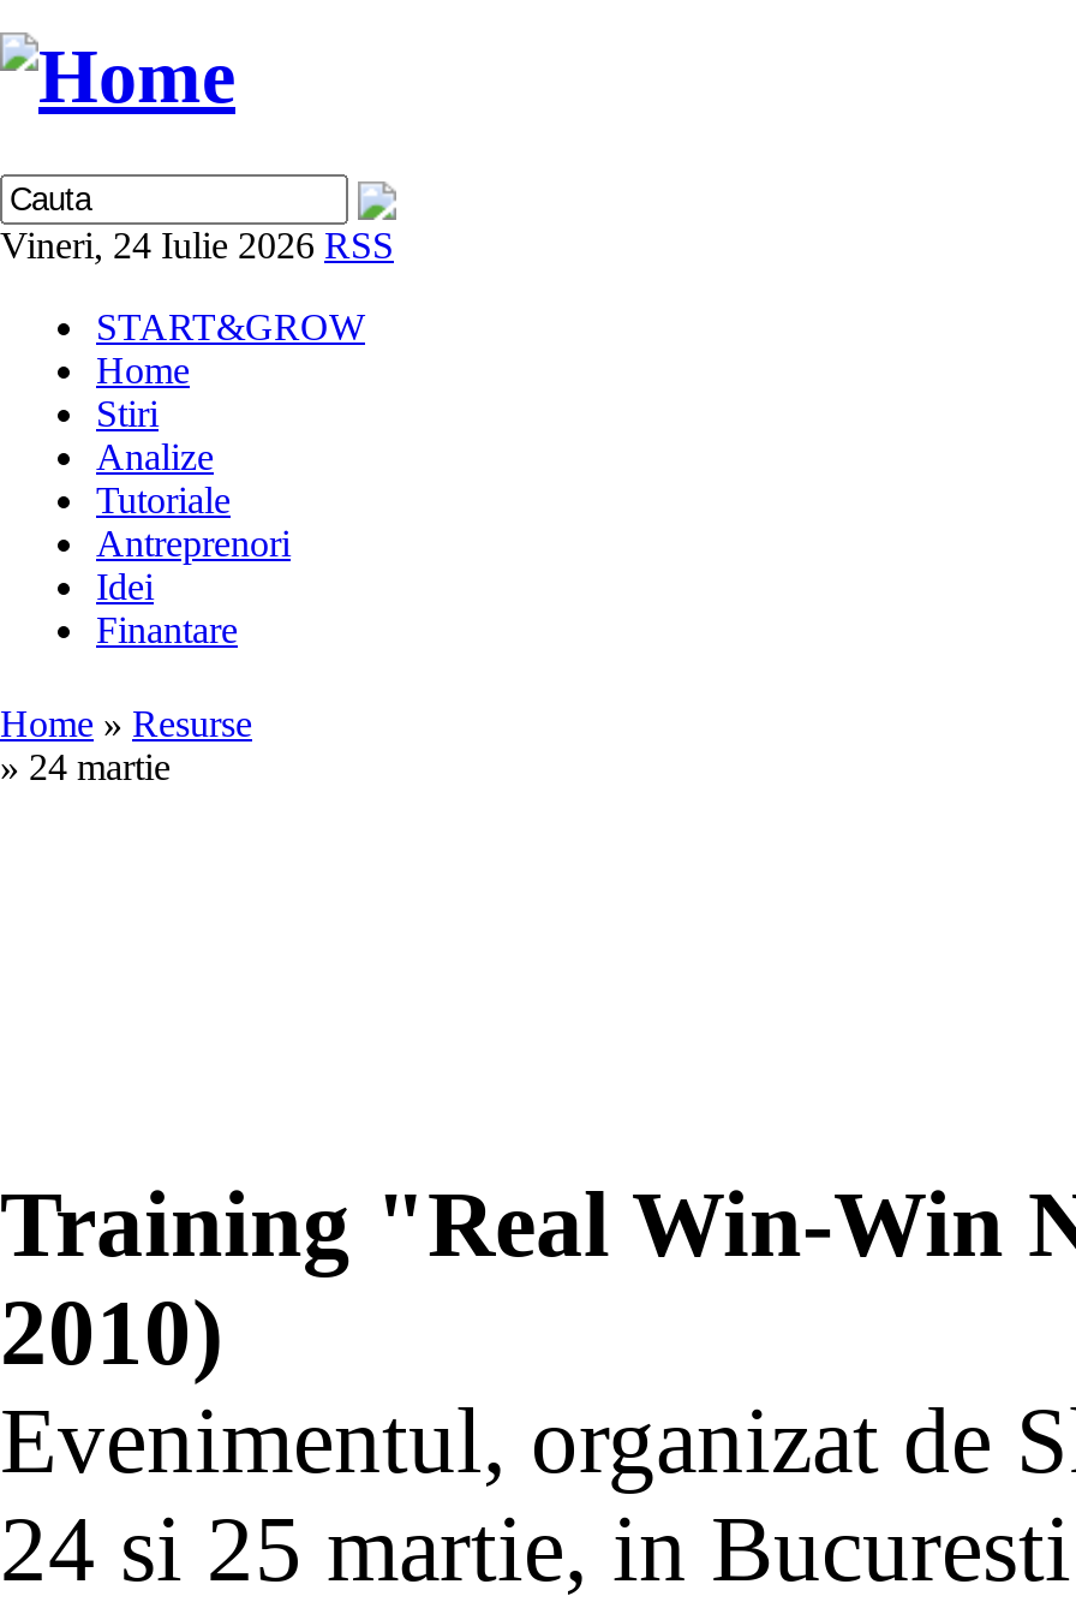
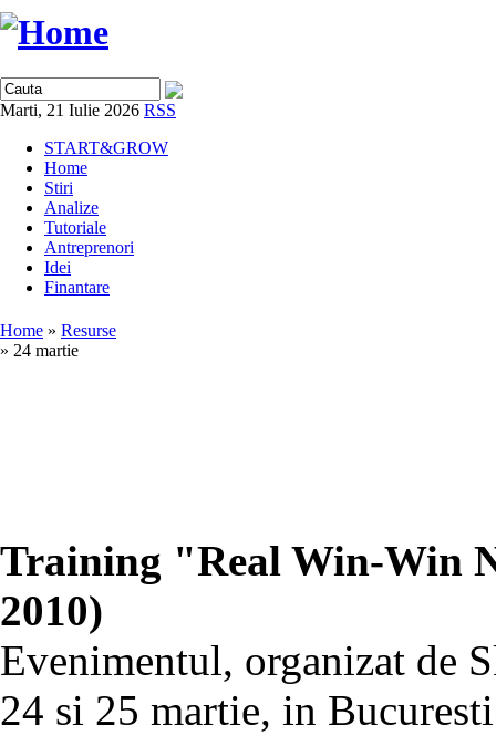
[0,224,394,265] Vineri, 24 Iulie 2026RSS -> [0,101,176,119] Marti, 21 Iulie 2026RSS

